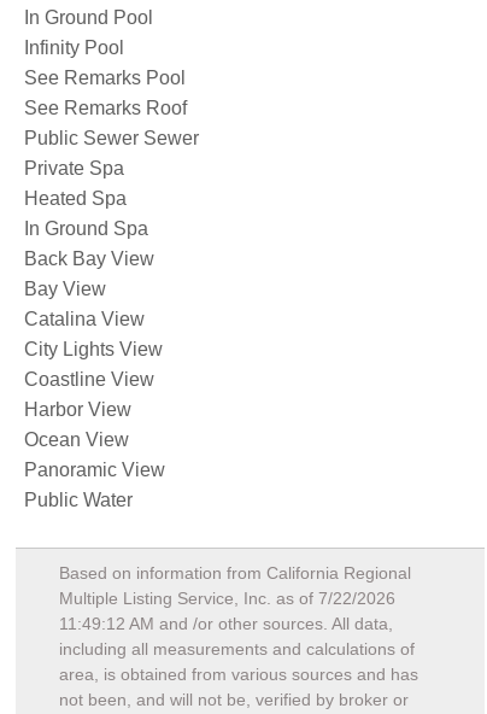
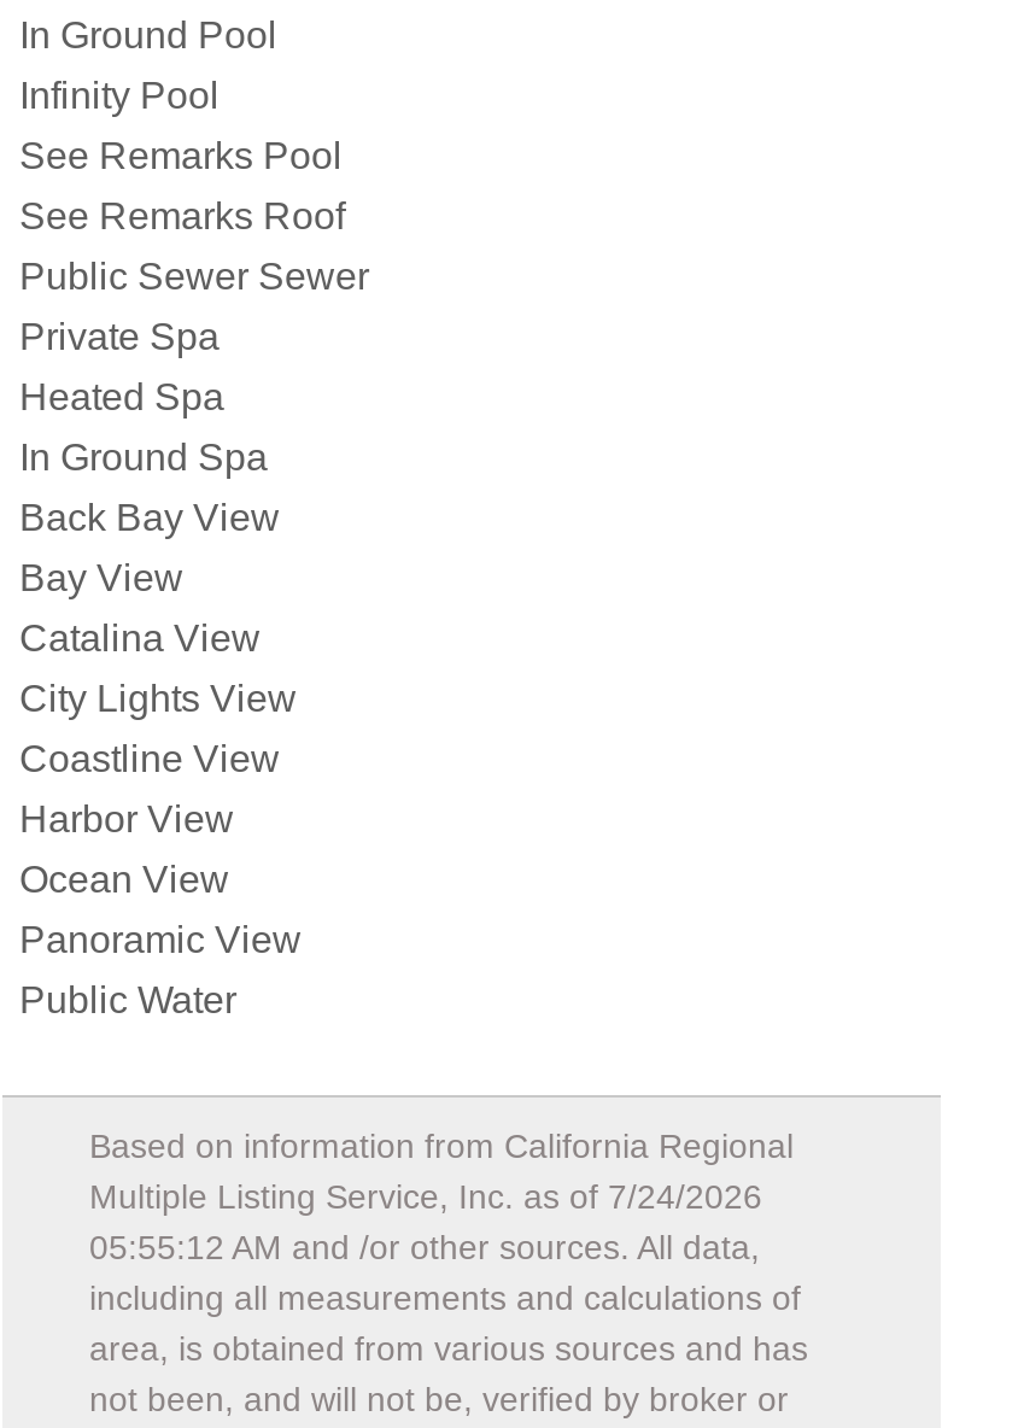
[59,589,395,608] Multiple Listing Service, Inc. as of 7/22/2026 -> [89,1177,762,1216] Multiple Listing Service, Inc. as of 7/24/2026
[59,614,393,633] 11:49:12 AM and /or other sources. All data, -> [89,1228,760,1266] 05:55:12 AM and /or other sources. All data,

